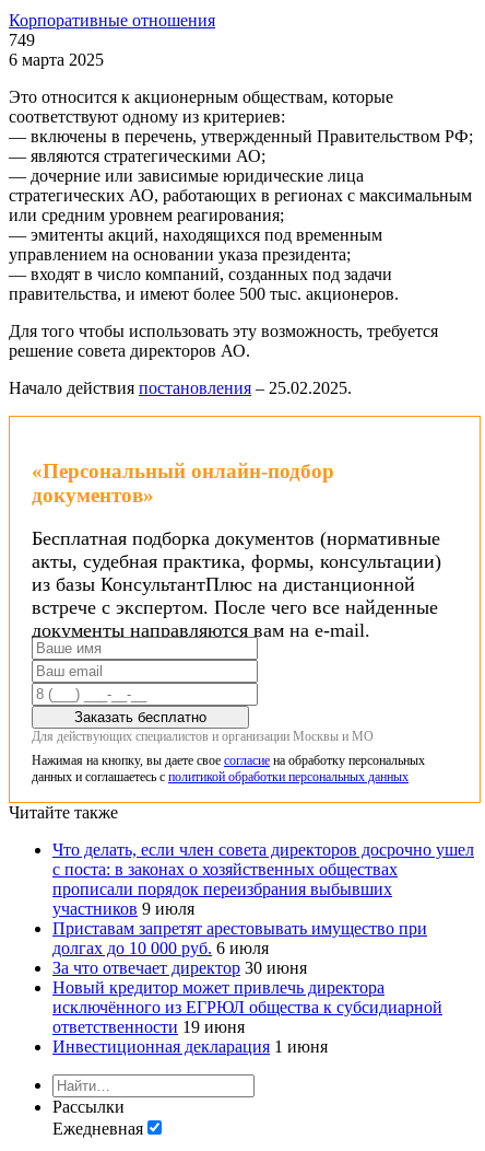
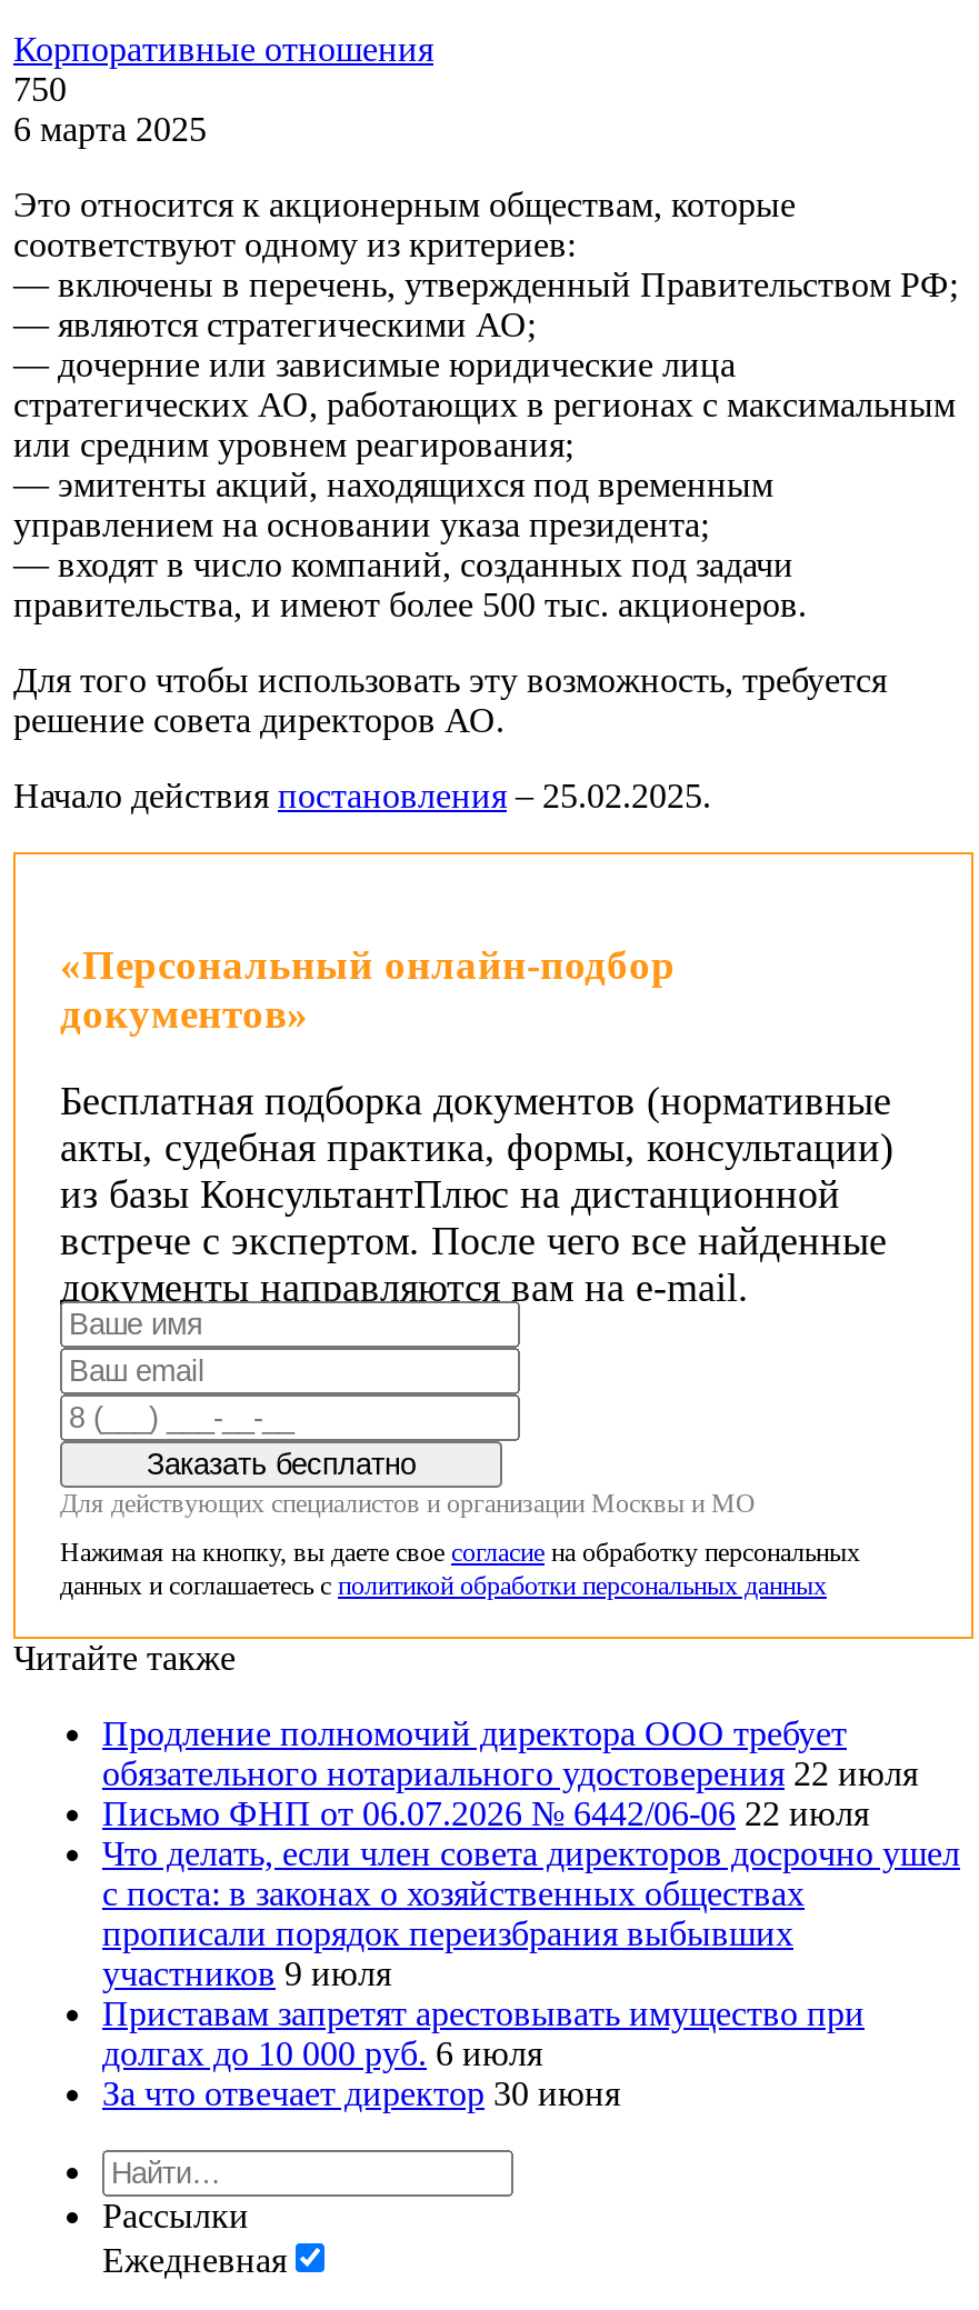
[9,30,35,49] 749 -> [13,70,67,107] 750
none -> [102,1715,918,1833] Продление полномочий директора ООО требует | обязательного нотариального удостоверения 22 июля | Письмо ФНП от 06.07.2026 № 6442/06-06 22 июля
moved [52,840,474,977] -> [102,1835,960,2113]: Что делать, если член совета директоров досрочно ушел | с поста: в законах о хозяйственных обществах | прописали порядок переизбрания выбывших | участников 9 июля | Приставам запретят арестовывать имущество при | долгах до 10 000 руб. 6 июля | За что отвечает директор 30 июня
[52,978,442,1056] Новый кредитор может привлечь директора | исключённого из ЕГРЮЛ общества к субсидиарной | ответственности 19 июня | Инвестиционная декларация 1 июня -> none

